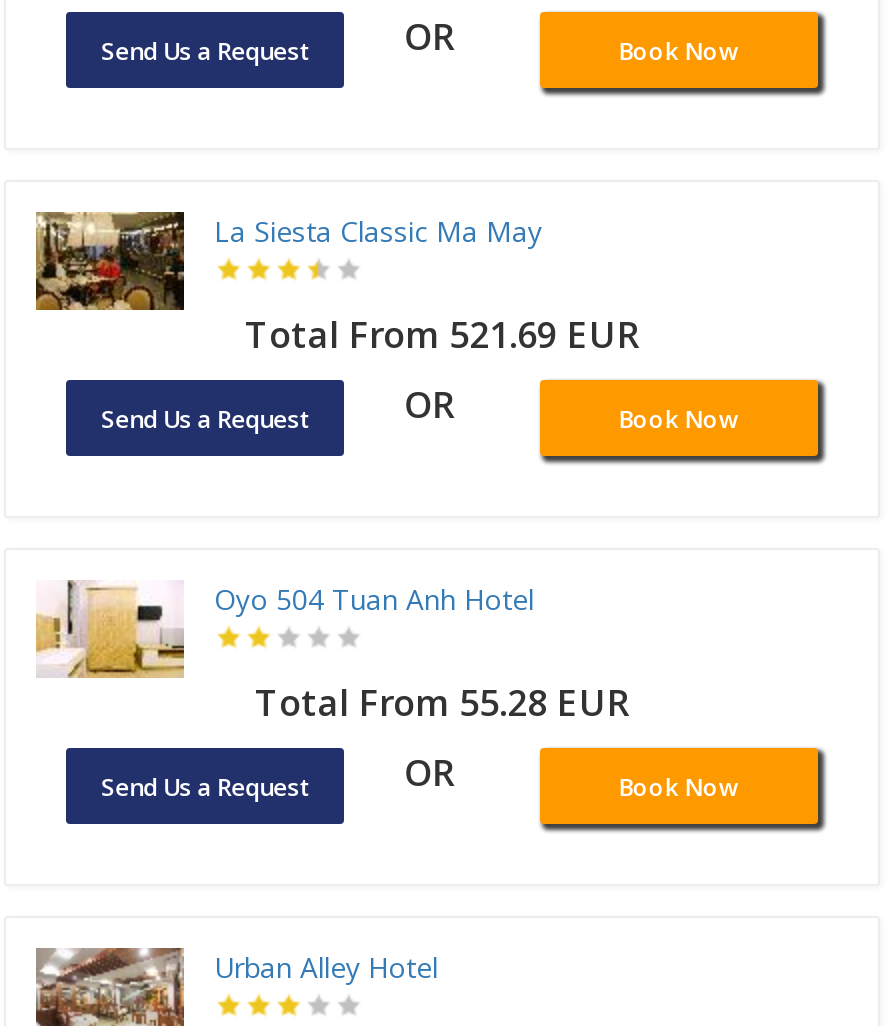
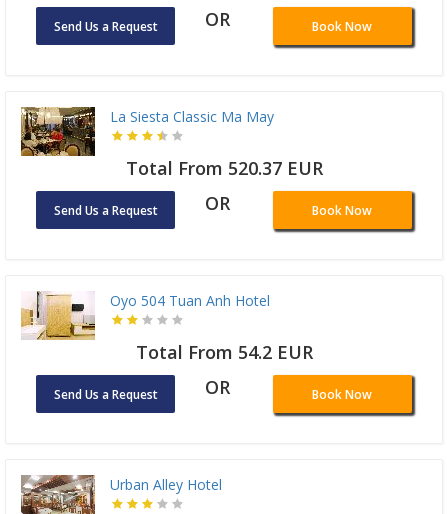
[245,310,639,358] Total From 521.69 EUR -> [125,156,322,180] Total From 520.37 EUR
[255,678,629,726] Total From 55.28 EUR -> [135,340,312,364] Total From 54.2 EUR

